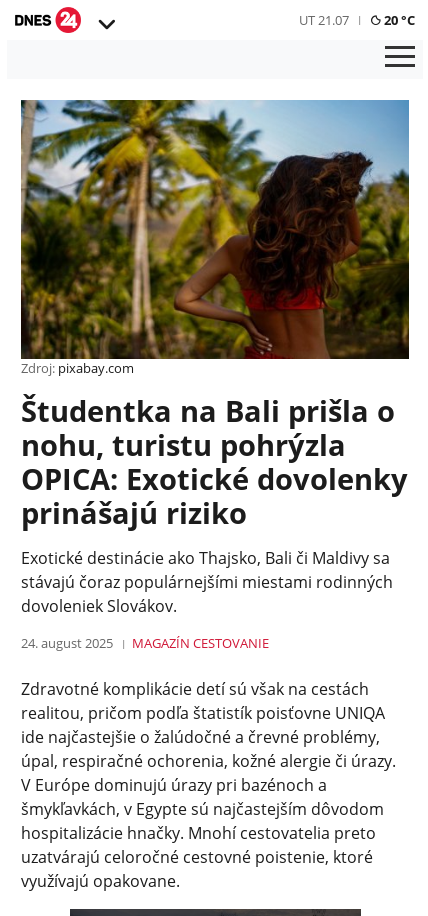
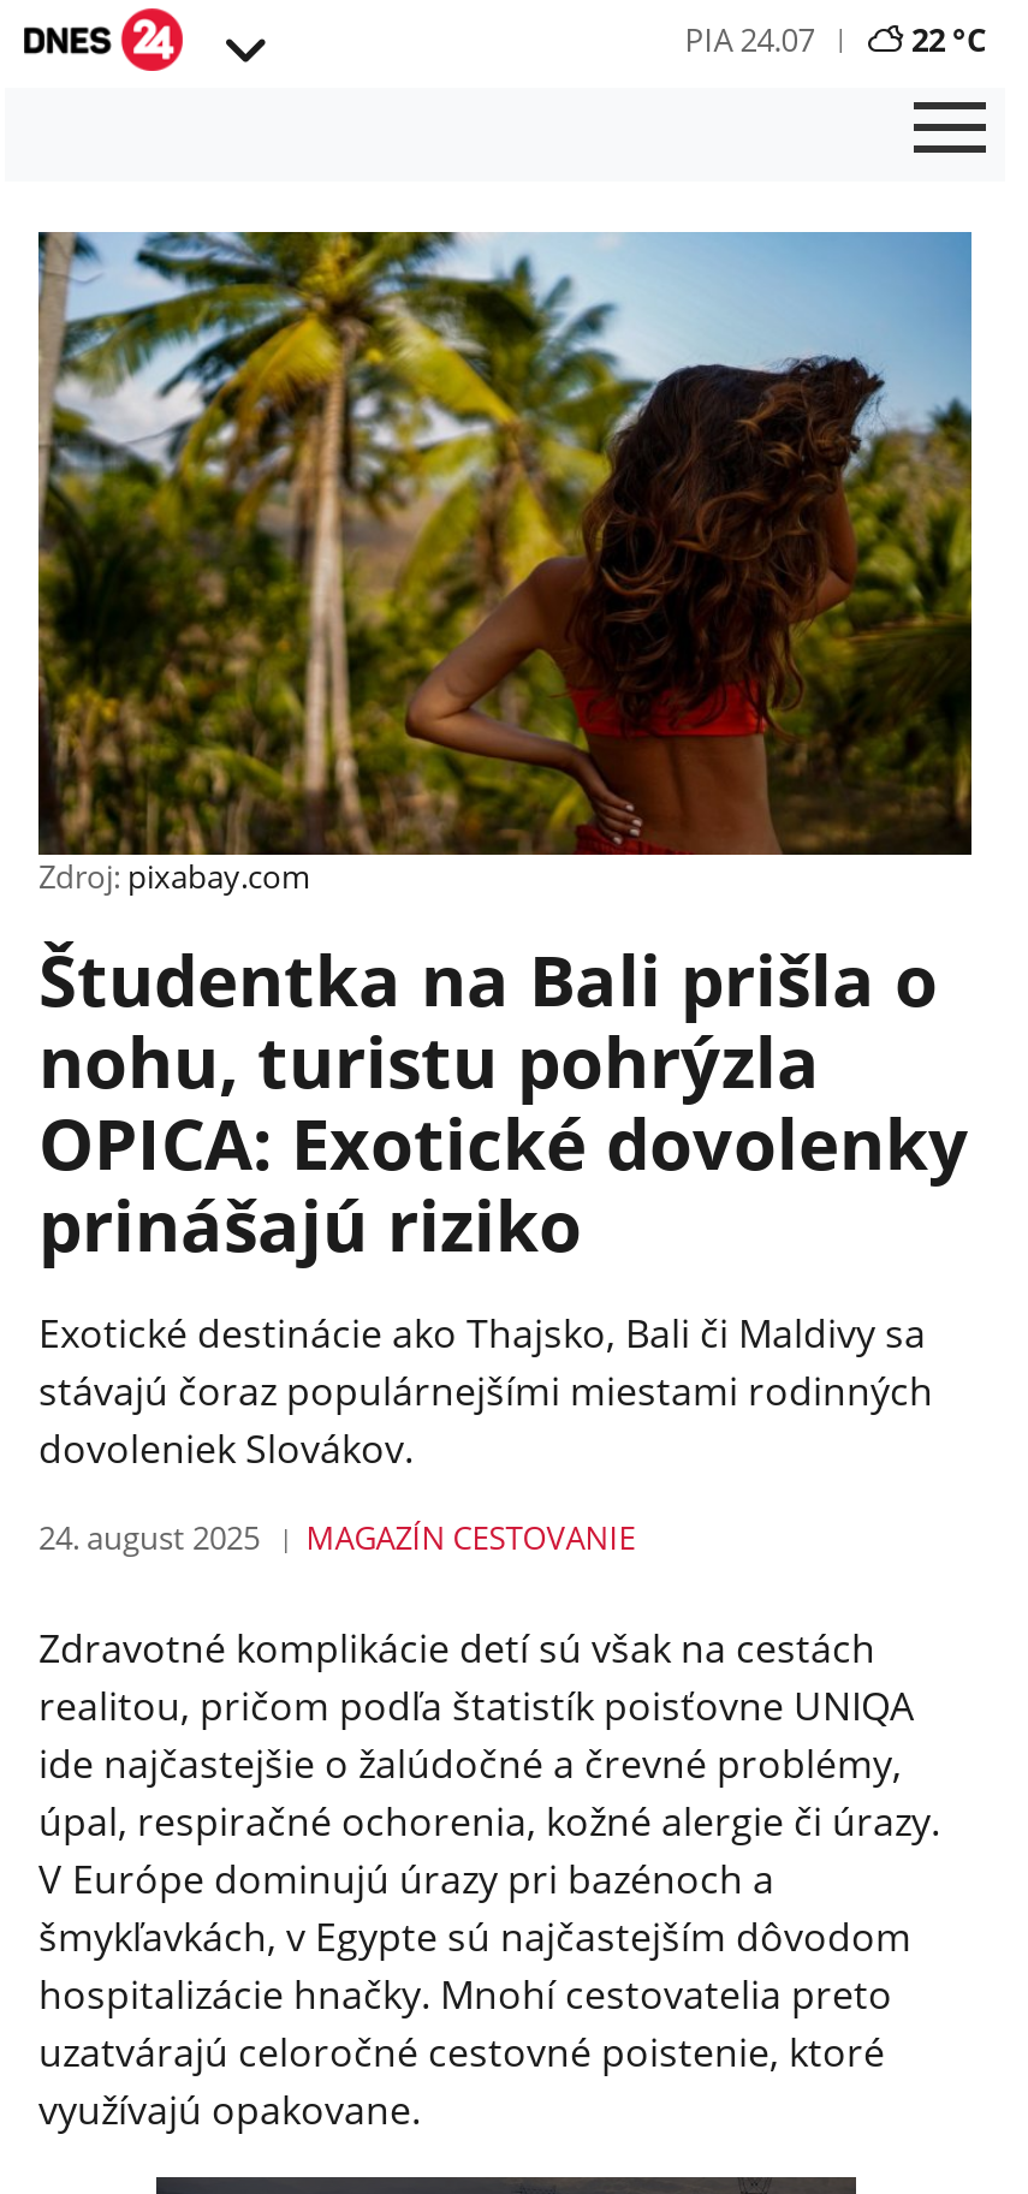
[299,10,415,28] UT 21.07 | 20 °C -> [685,17,986,60] PIA 24.07 | 22 °C

